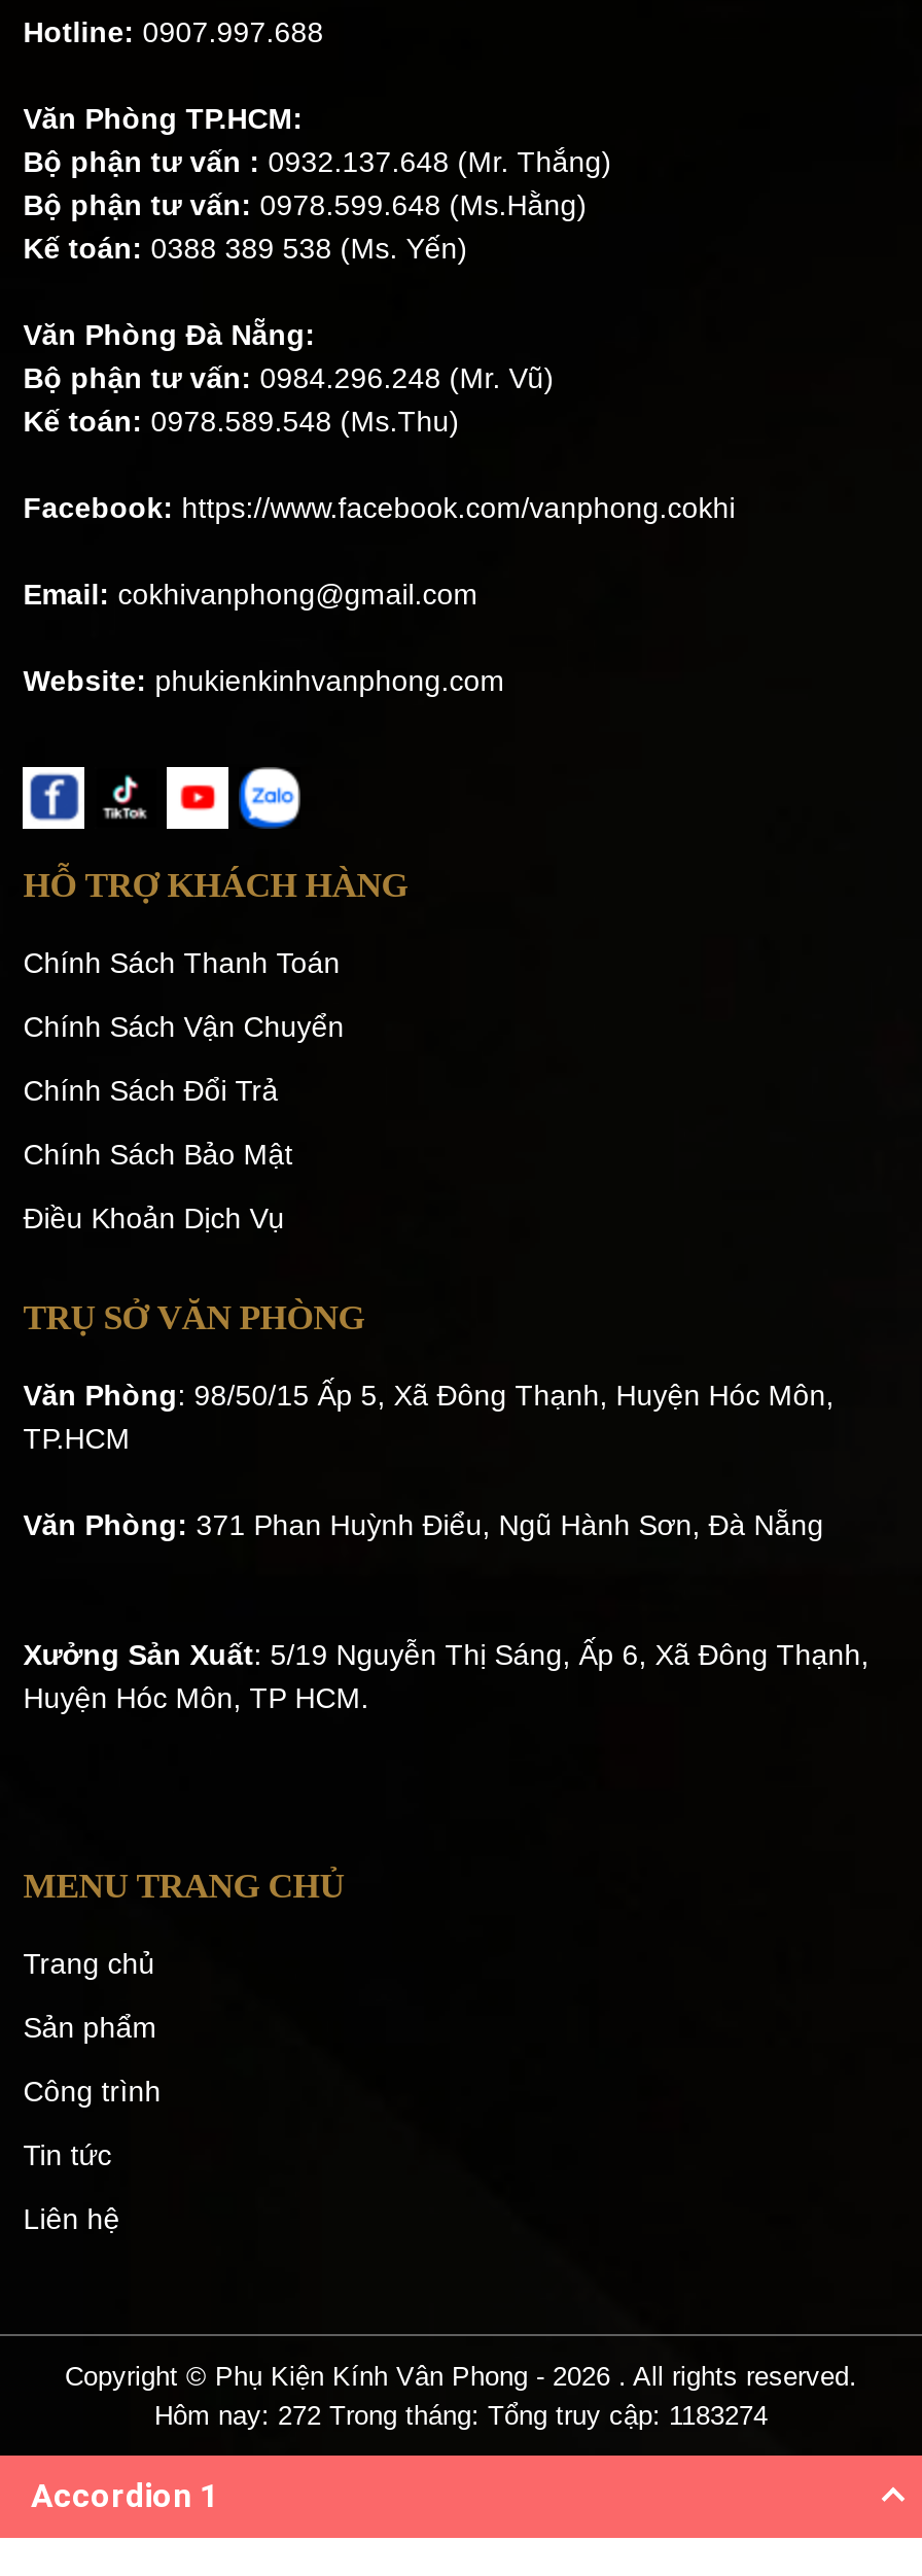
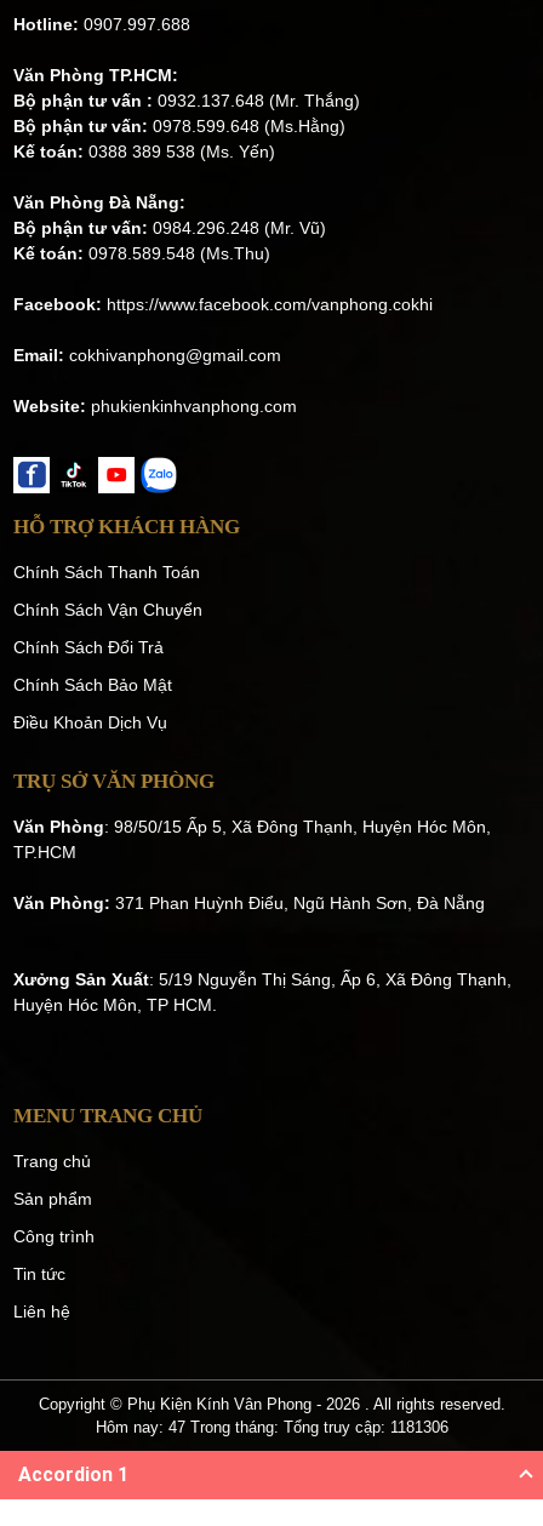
[154,2400,768,2431] Hôm nay: 272 Trong tháng: Tổng truy cập: 1183274 -> [95,1418,448,1436] Hôm nay: 47 Trong tháng: Tổng truy cập: 1181306

